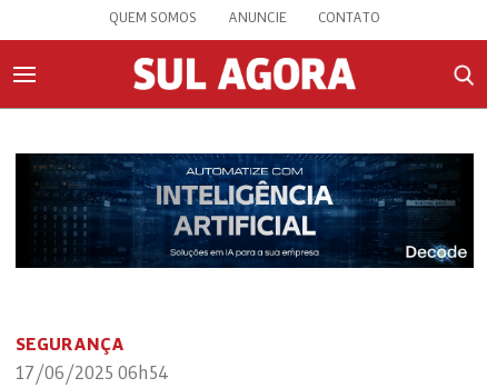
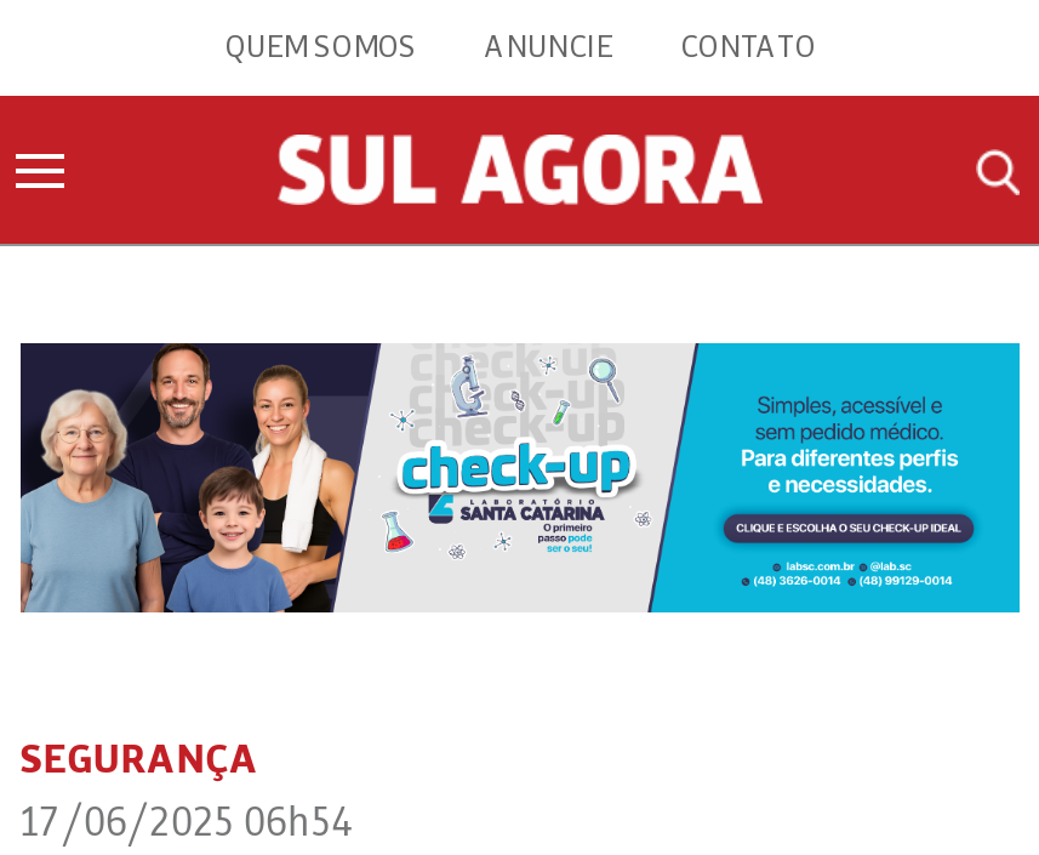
[14,152,475,277] [image] -> [18,341,1022,615] [image]

